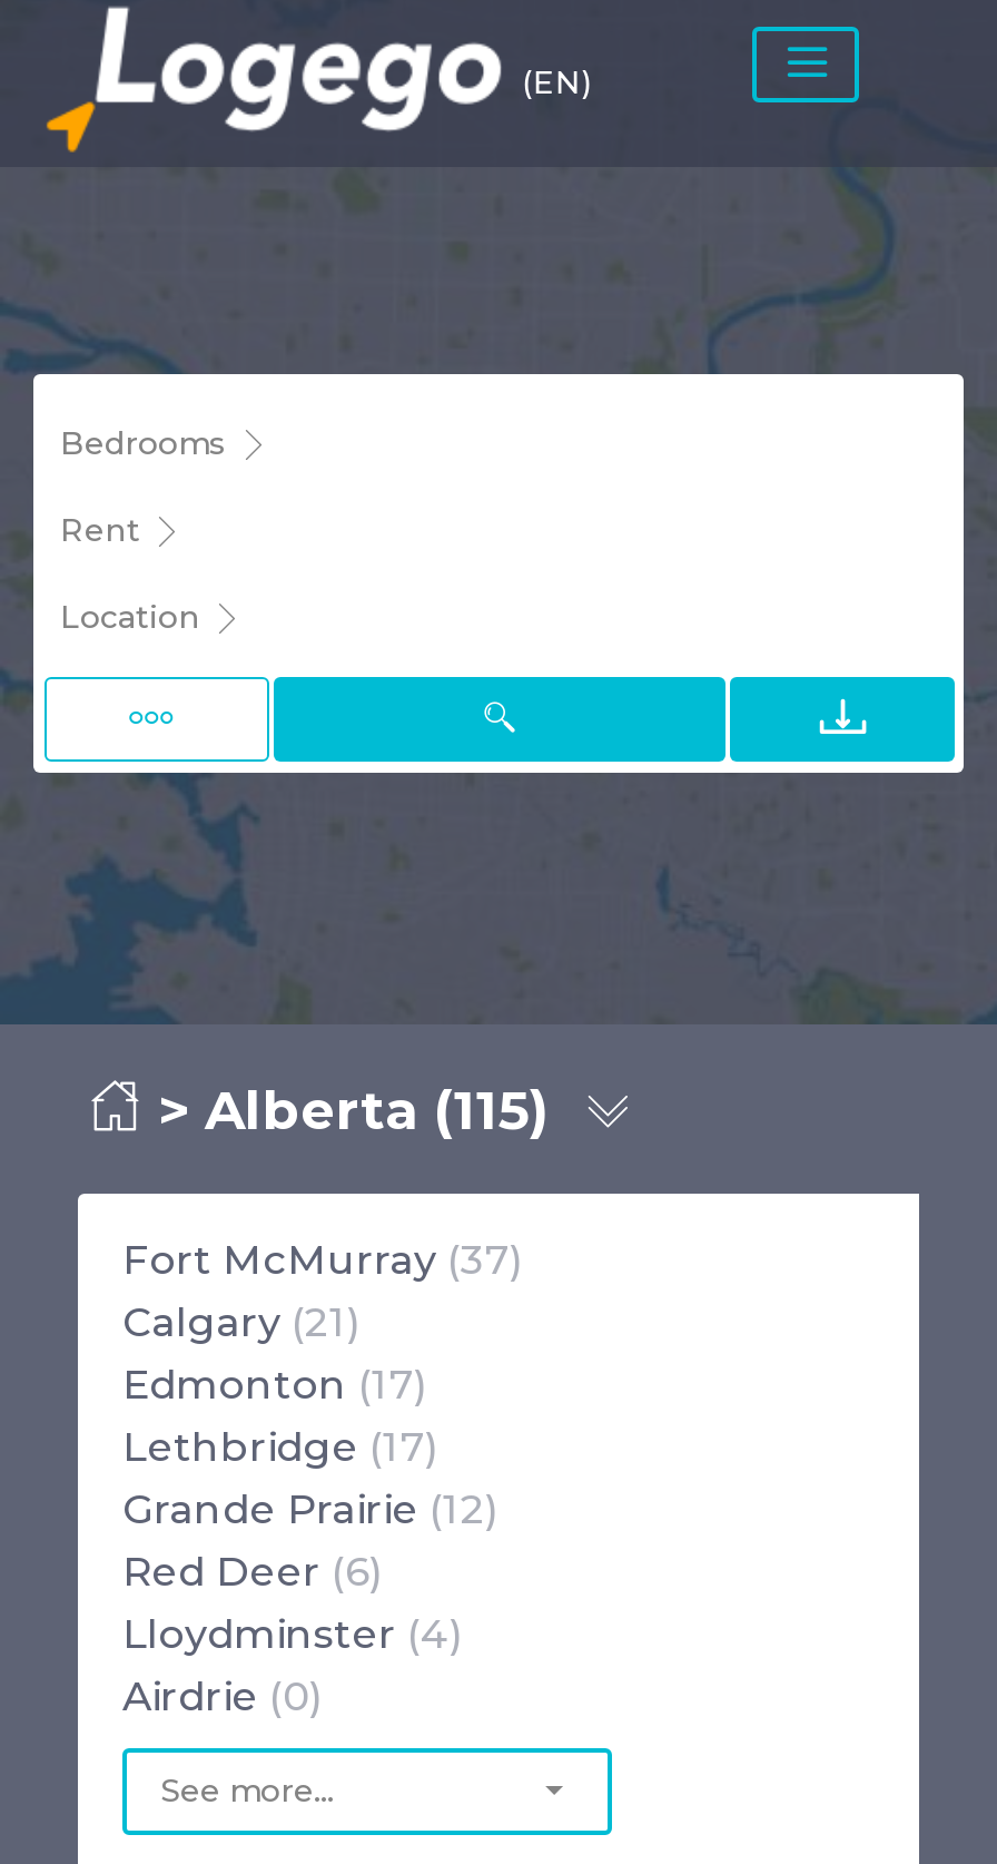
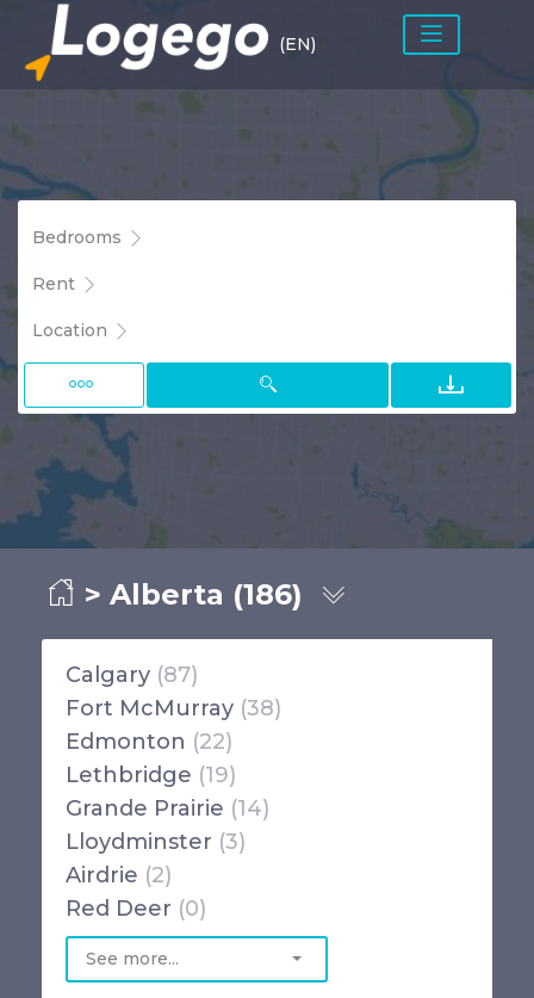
[142,1078,565,1142] > Alberta (115) -> [76,577,311,612] > Alberta (186)
[122,1236,523,1721] Fort McMurray (37) | Calgary (21) | Edmonton (17) | Lethbridge (17) | Grande Prairie (12) | Red Deer (6) | Lloydminster (4) | Airdrie (0) -> [66,662,281,922] Calgary (87) | Fort McMurray (38) | Edmonton (22) | Lethbridge (19) | Grande Prairie (14) | Lloydminster (3) | Airdrie (2) | Red Deer (0)

